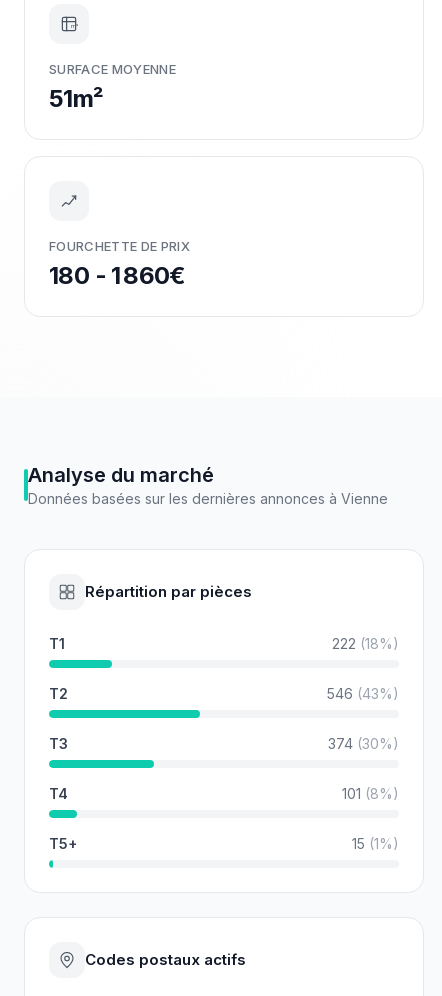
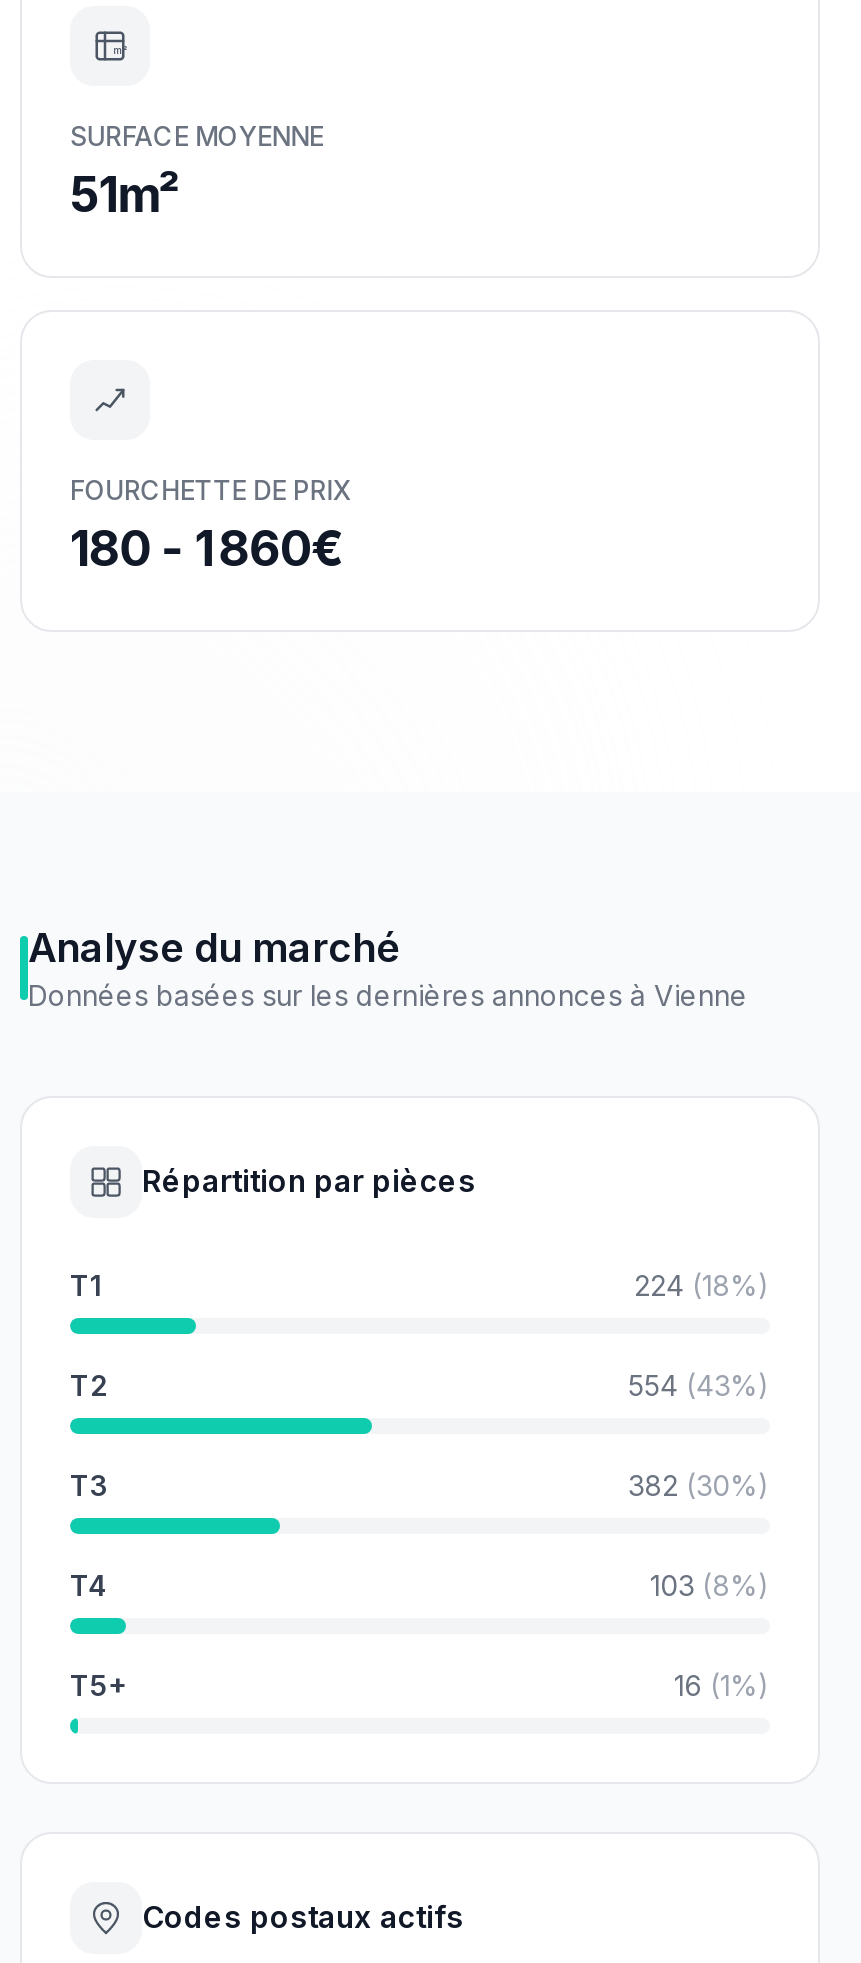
[332,635,399,652] 222 (18%) -> [634,1268,770,1302] 224 (18%)
[327,685,399,702] 546 (43%) -> [628,1368,770,1402] 554 (43%)
[328,735,399,752] 374 (30%) -> [628,1468,770,1502] 382 (30%)
[342,785,399,802] 101 (8%) -> [650,1568,770,1602] 103 (8%)
[352,835,399,852] 15 (1%) -> [674,1668,770,1702] 16 (1%)

